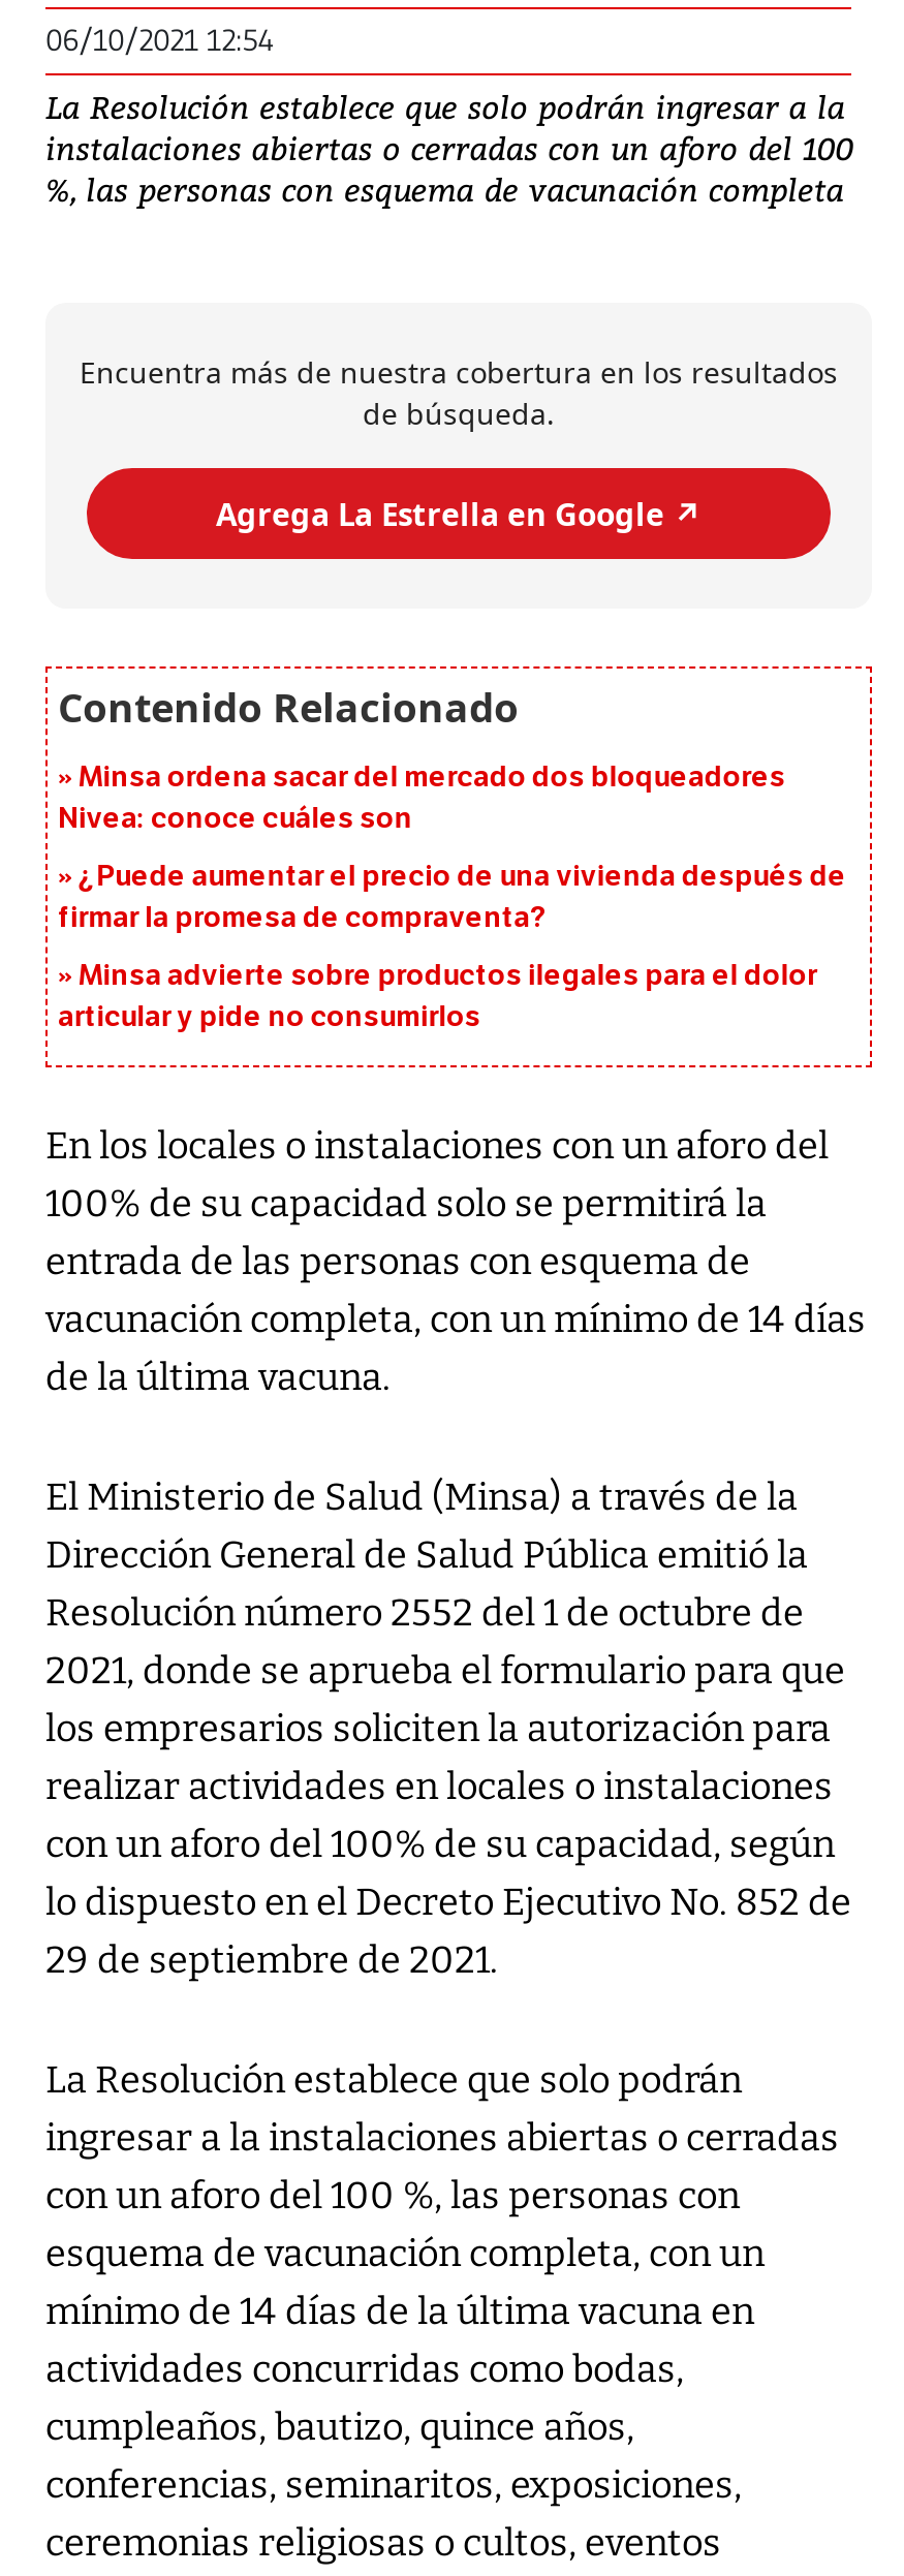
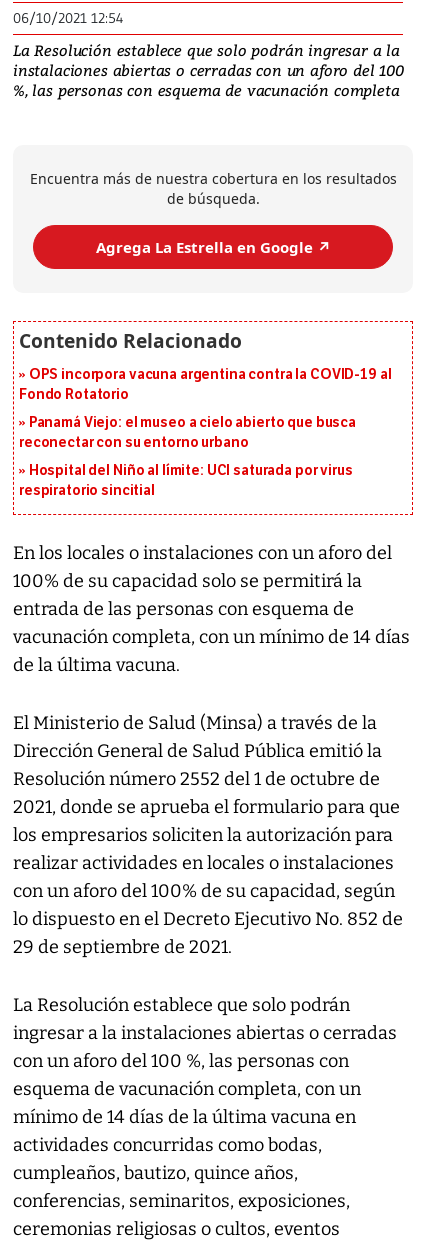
[58,761,786,837] Minsa ordena sacar del mercado dos bloqueadores | Nivea: conoce cuáles son -> [19,366,391,403] OPS incorpora vacuna argentina contra la COVID-19 al | Fondo Rotatorio
[58,860,846,936] ¿Puede aumentar el precio de una vivienda después de | firmar la promesa de compraventa? -> [19,414,356,451] Panamá Viejo: el museo a cielo abierto que busca | reconectar con su entorno urbano
[58,959,817,1035] Minsa advierte sobre productos ilegales para el dolor | articular y pide no consumirlos -> [19,462,353,499] Hospital del Niño al límite: UCI saturada por virus | respiratorio sincitial

